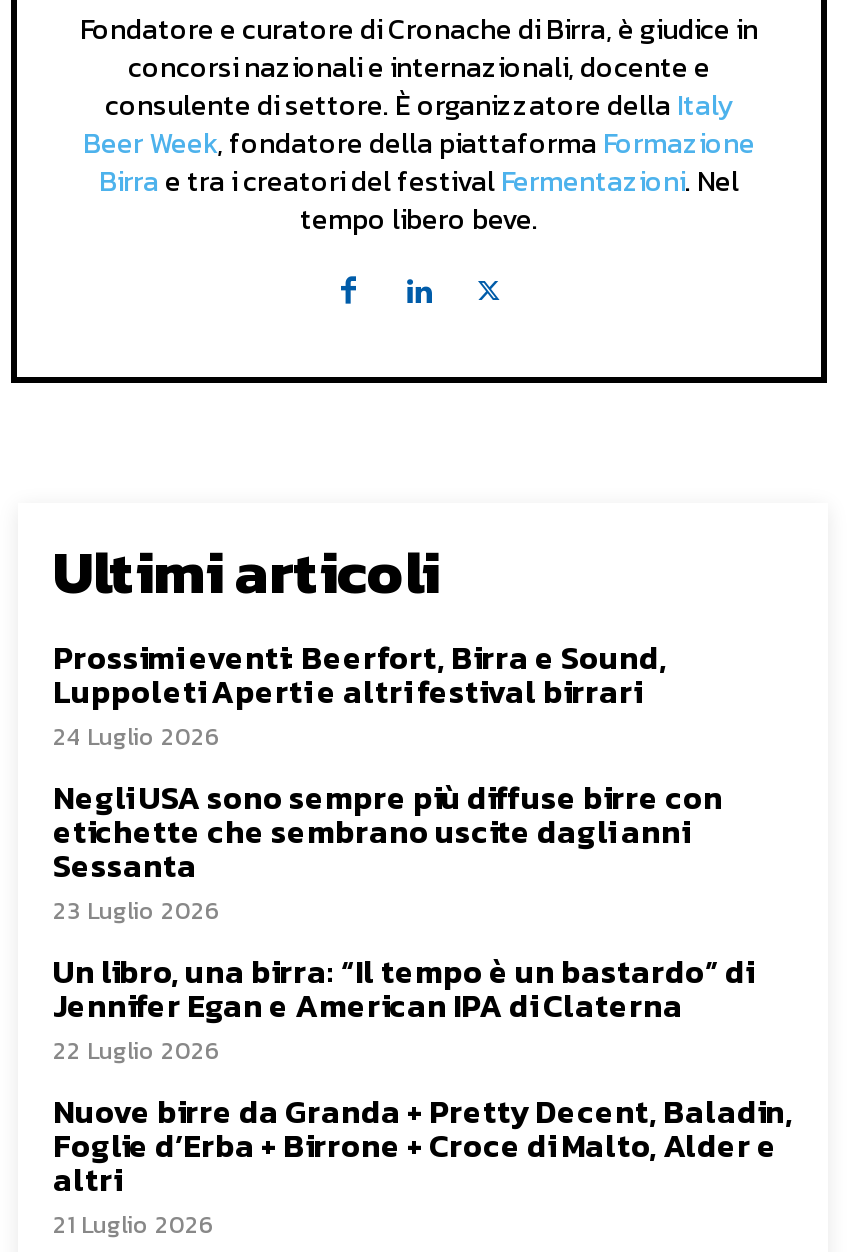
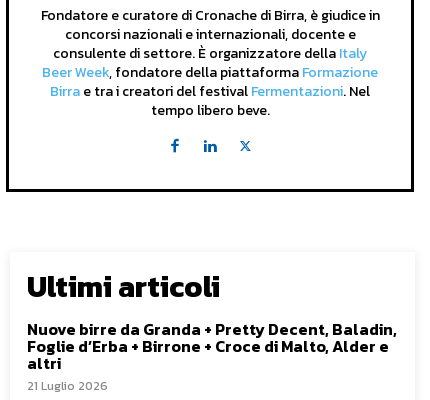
[53,633,753,1069] Prossimi eventi: Beerfort, Birra e Sound, | Luppoleti Aperti e altri festival birrari | 24 Luglio 2026 | Negli USA sono sempre più diffuse birre con | etichette che sembrano uscite dagli anni | Sessanta | 23 Luglio 2026 | Un libro, una birra: “Il tempo è un bastardo” di | Jennifer Egan e American IPA di Claterna | 22 Luglio 2026 -> none

